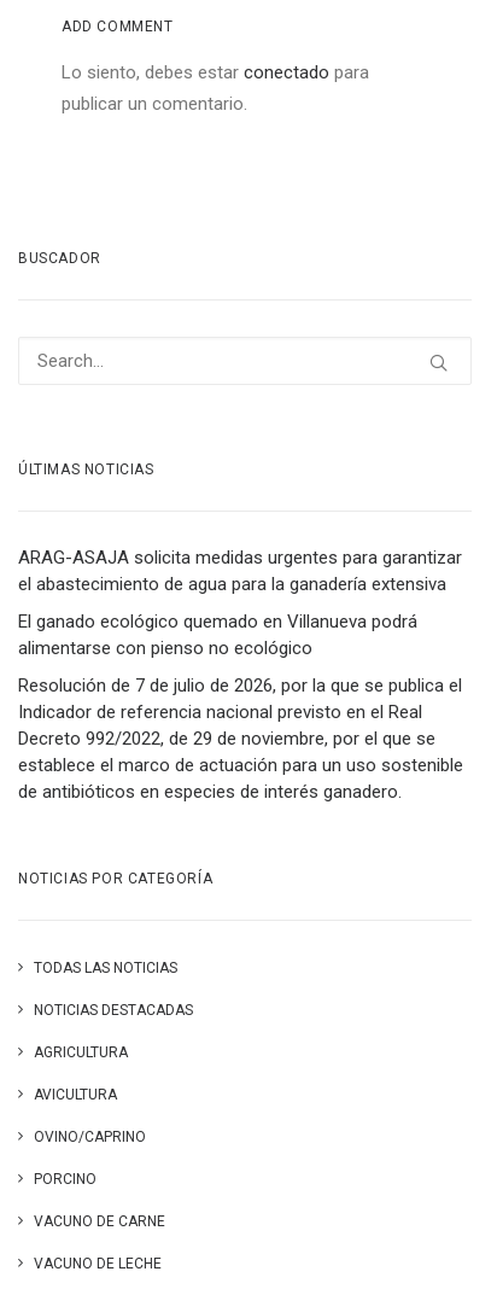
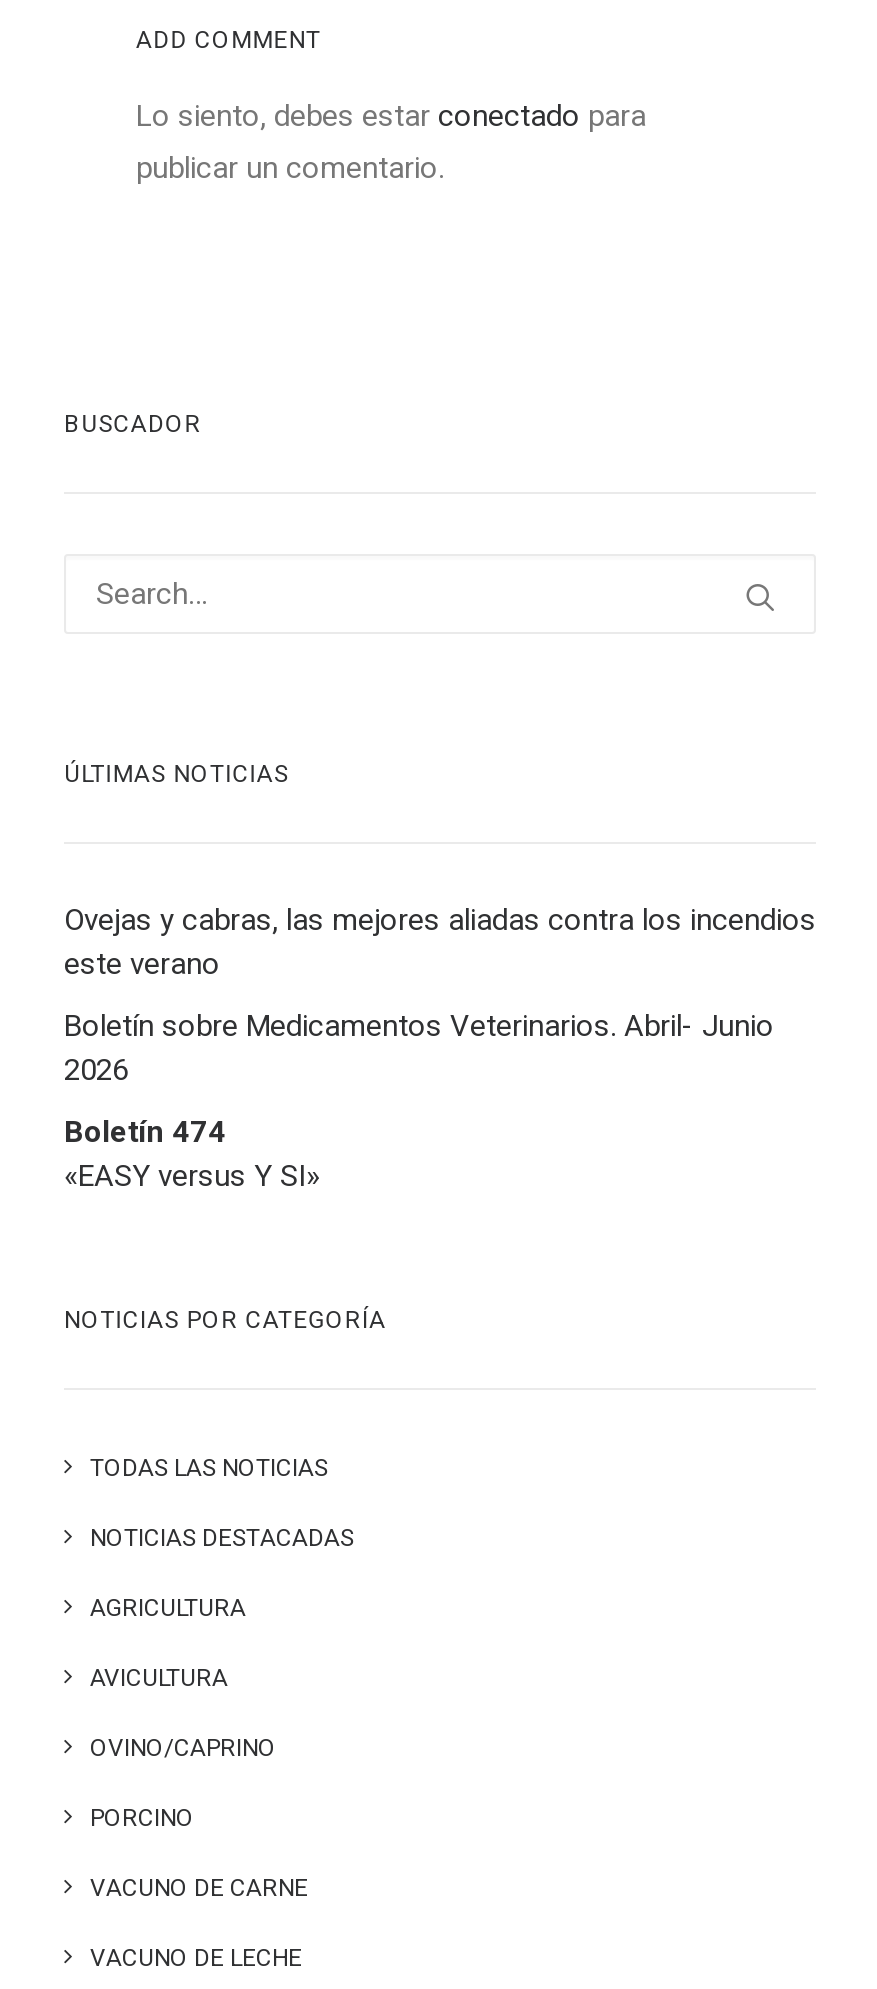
[18,547,462,595] ARAG-ASAJA solicita medidas urgentes para garantizar | el abastecimiento de agua para la ganadería extensiva -> [64,902,816,982] Ovejas y cabras, las mejores aliadas contra los incendios | este verano
[18,611,417,659] El ganado ecológico quemado en Villanueva podrá | alimentarse con pienso no ecológico -> [64,1008,774,1088] Boletín sobre Medicamentos Veterinarios. Abril- Junio | 2026
[18,675,463,803] Resolución de 7 de julio de 2026, por la que se publica el | Indicador de referencia nacional previsto en el Real | Decreto 992/2022, de 29 de noviembre, por el que se | establece el marco de actuación para un uso sostenible | de antibióticos en especies de interés ganadero. -> [64,1114,320,1194] Boletín 474 | «EASY versus Y SI»

